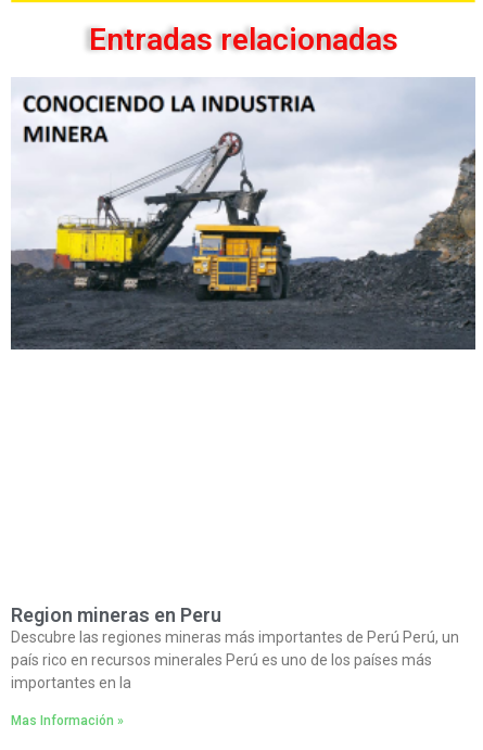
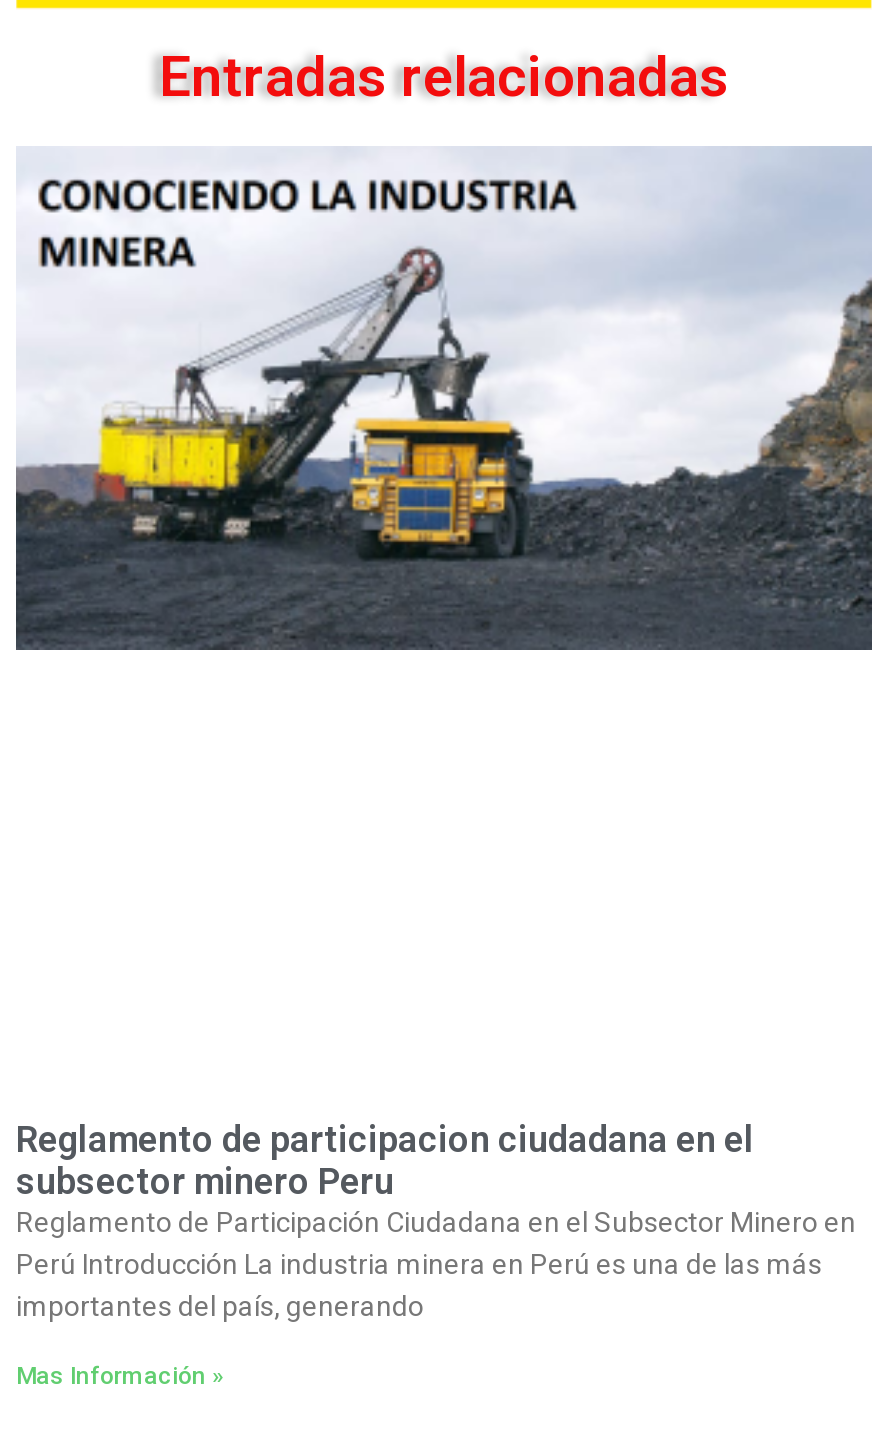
[11,603,459,691] Region mineras en Peru | Descubre las regiones mineras más importantes de Perú Perú, un | país rico en recursos minerales Perú es uno de los países más | importantes en la -> [16,1118,856,1322] Reglamento de participacion ciudadana en el | subsector minero Peru | Reglamento de Participación Ciudadana en el Subsector Minero en | Perú Introducción La industria minera en Perú es una de las más | importantes del país, generando

